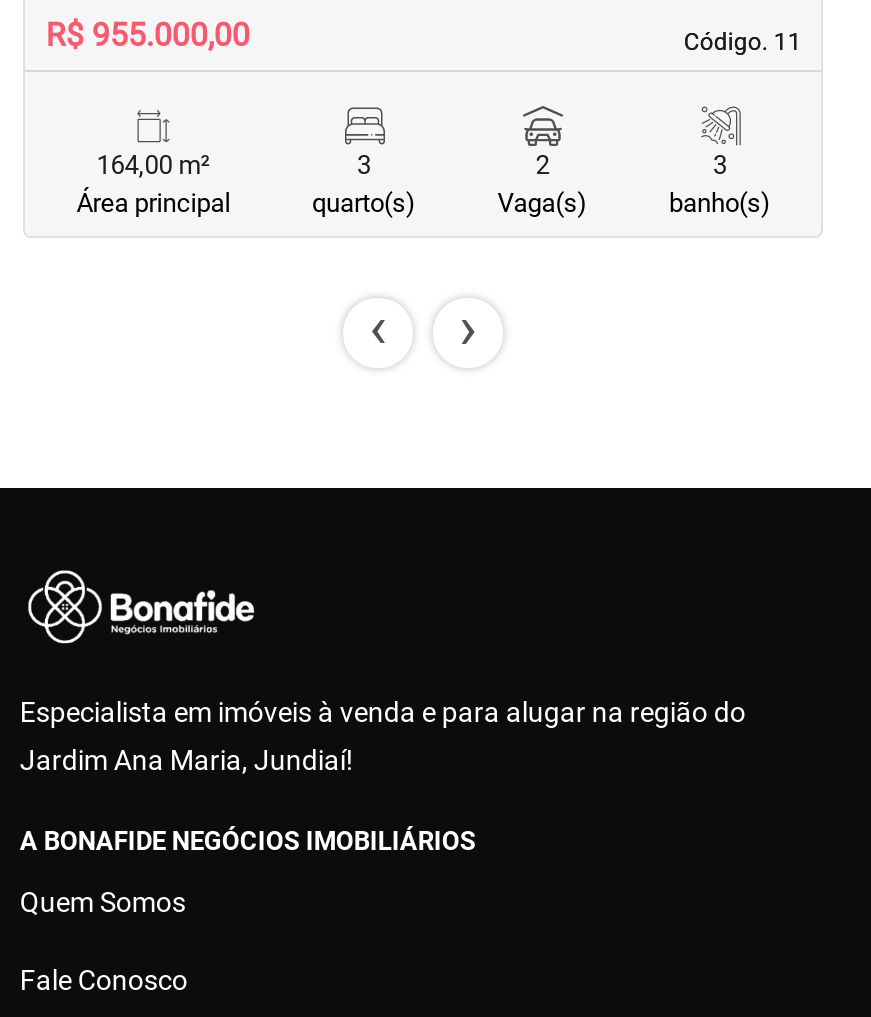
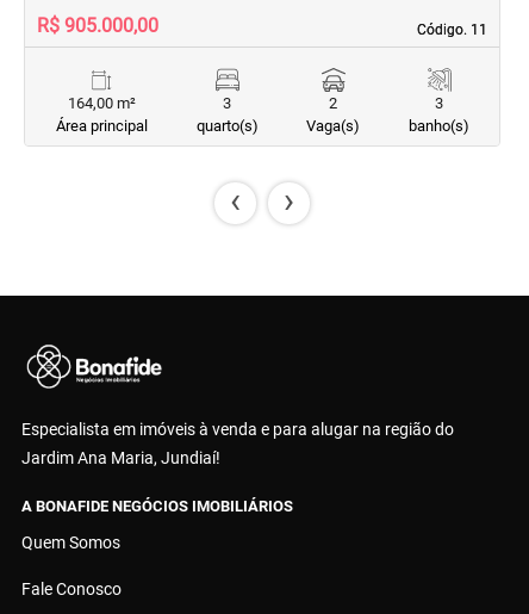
[46,16,250,54] R$ 955.000,00 -> [37,14,159,37] R$ 905.000,00

